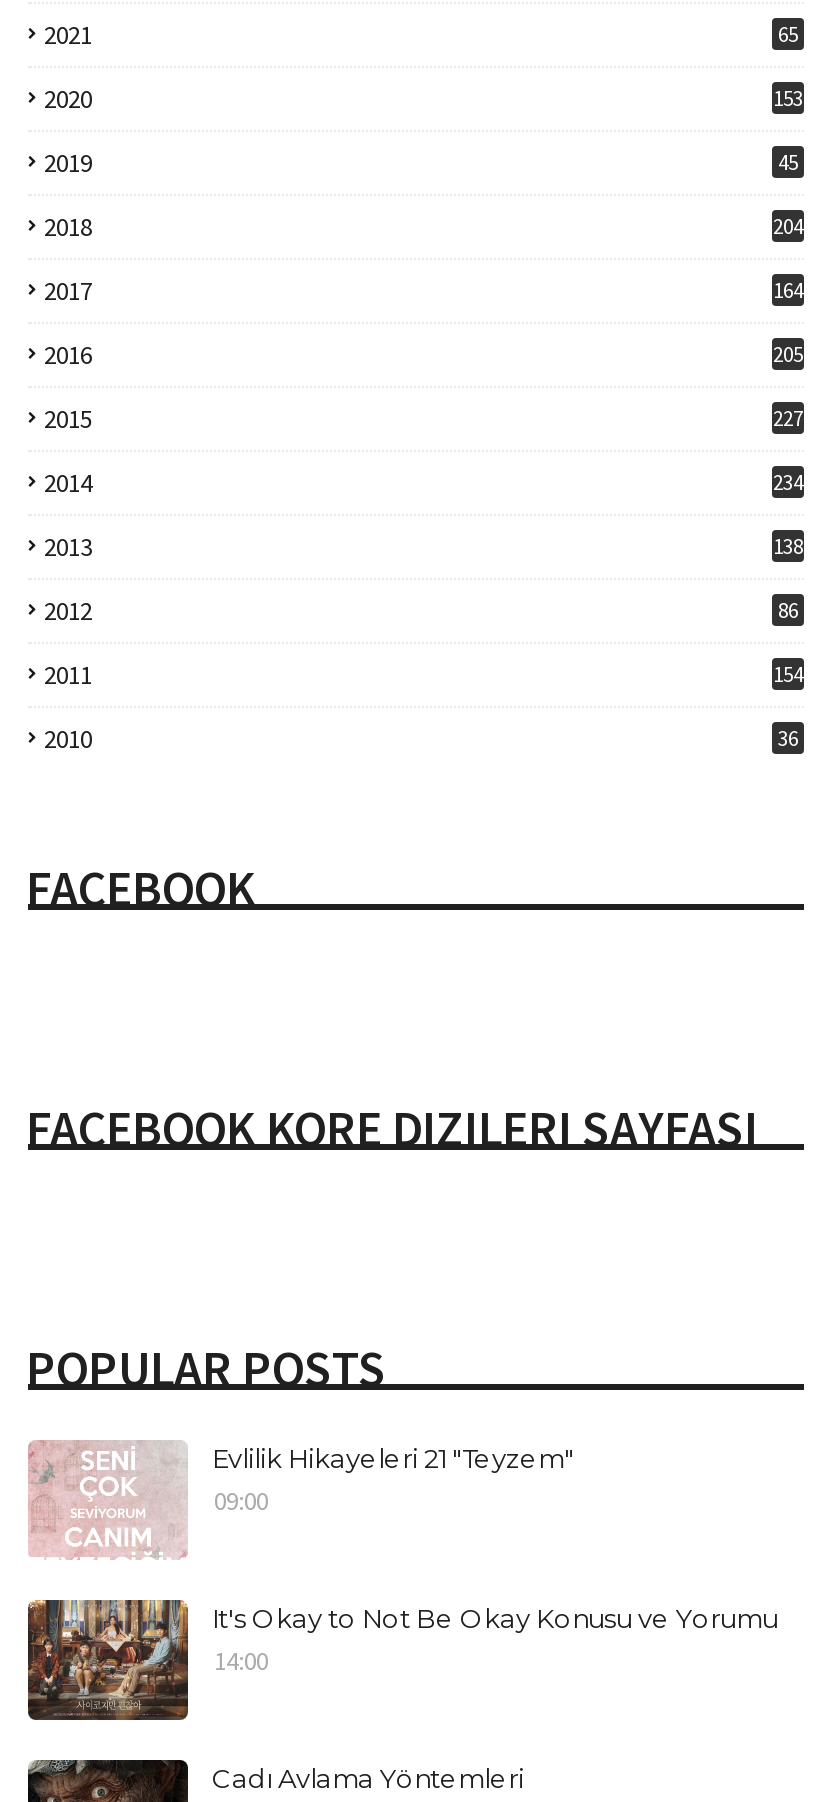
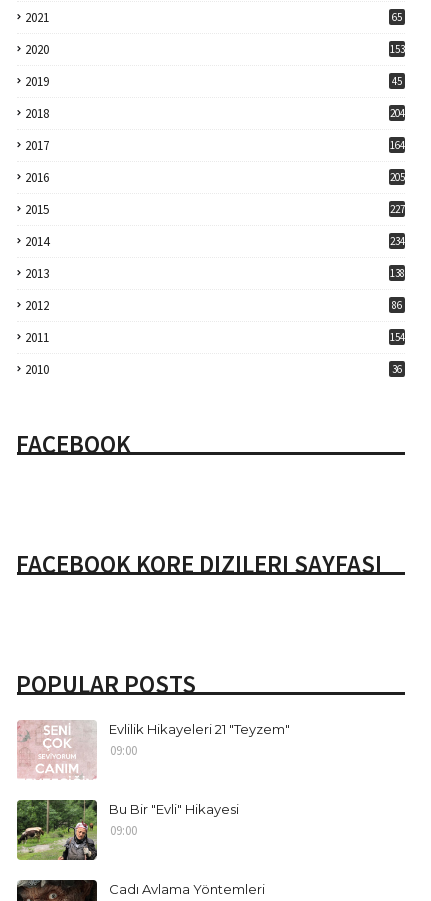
[26,1598,778,1722] [image] | It's Okay to Not Be Okay Konusu ve Yorumu | 14:00 -> [16,799,239,861] [image] | Bu Bir "Evli" Hikayesi | 09:00

